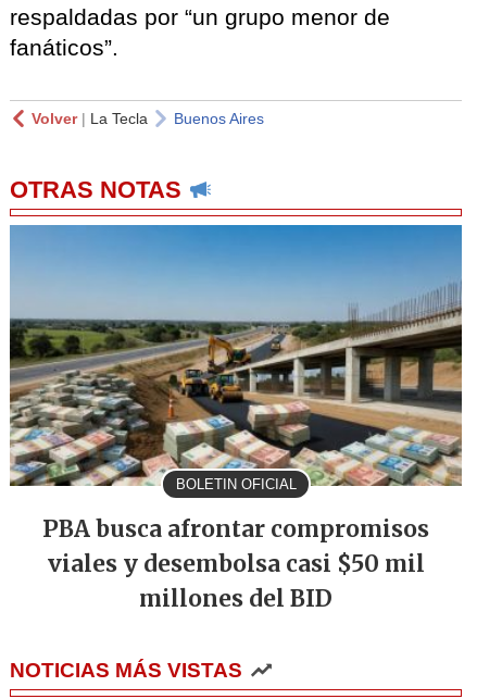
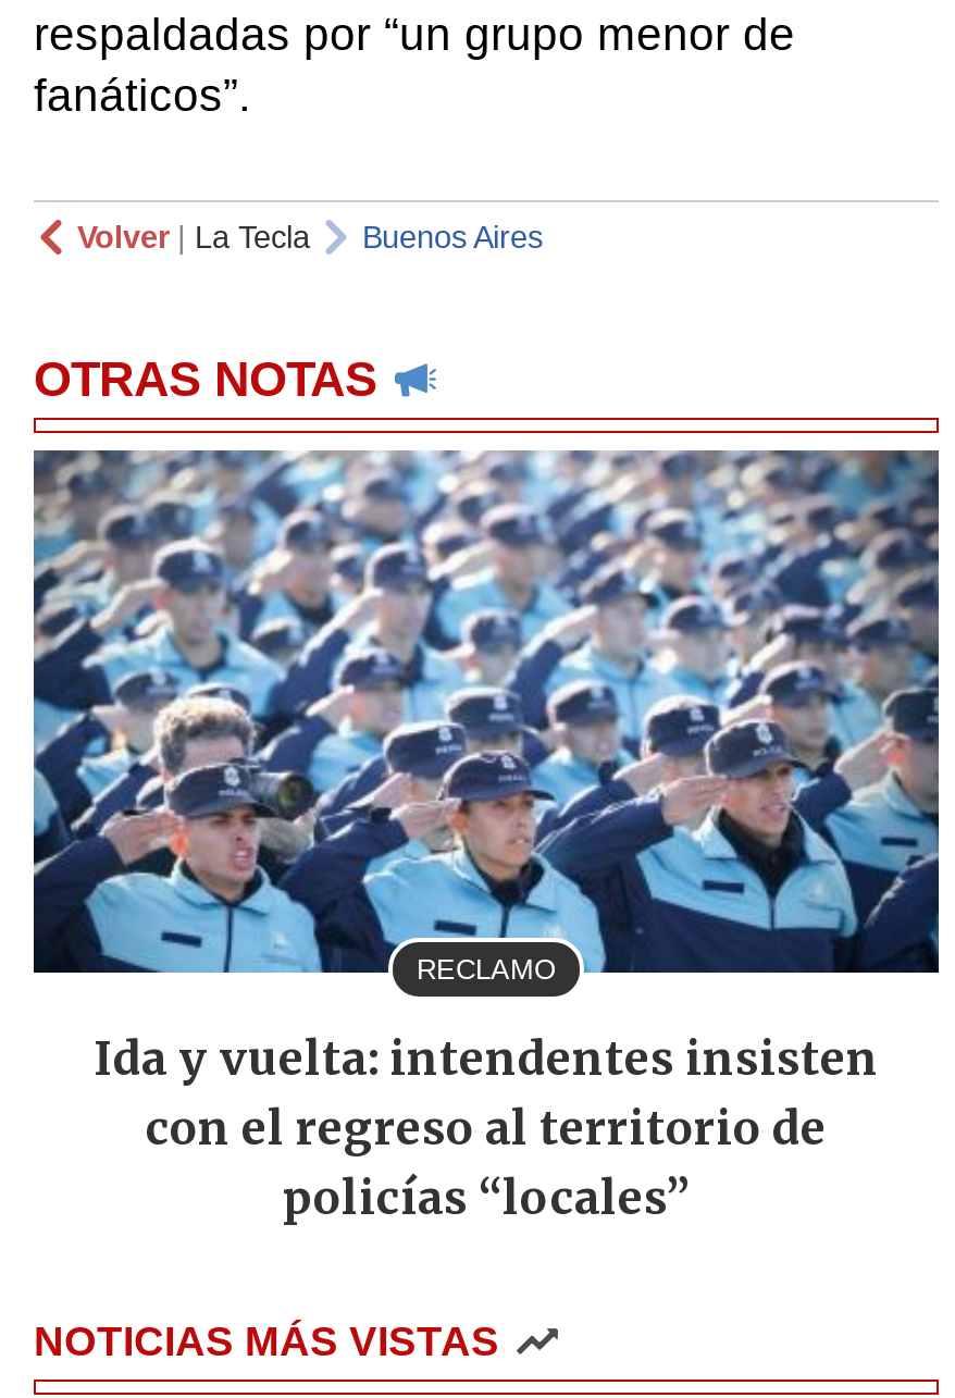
[9,224,463,492] [image] | BOLETIN OFICIAL -> [32,448,941,985] [image] | RECLAMO
[42,515,429,613] PBA busca afrontar compromisos | viales y desembolsa casi $50 mil | millones del BID -> [94,1031,879,1227] Ida y vuelta: intendentes insisten | con el regreso al territorio de | policías “locales”

